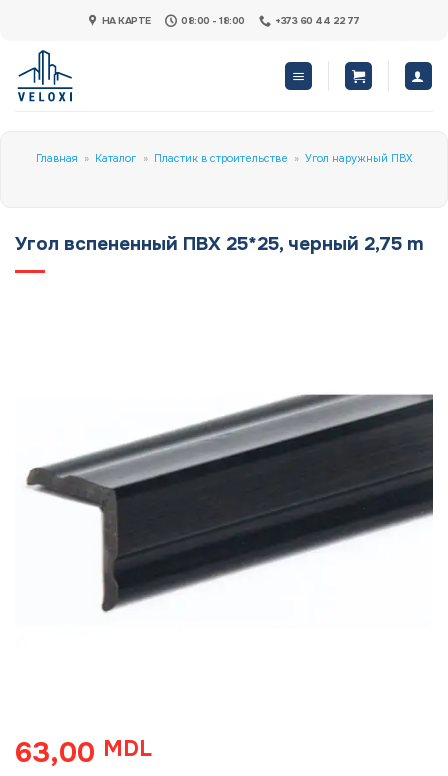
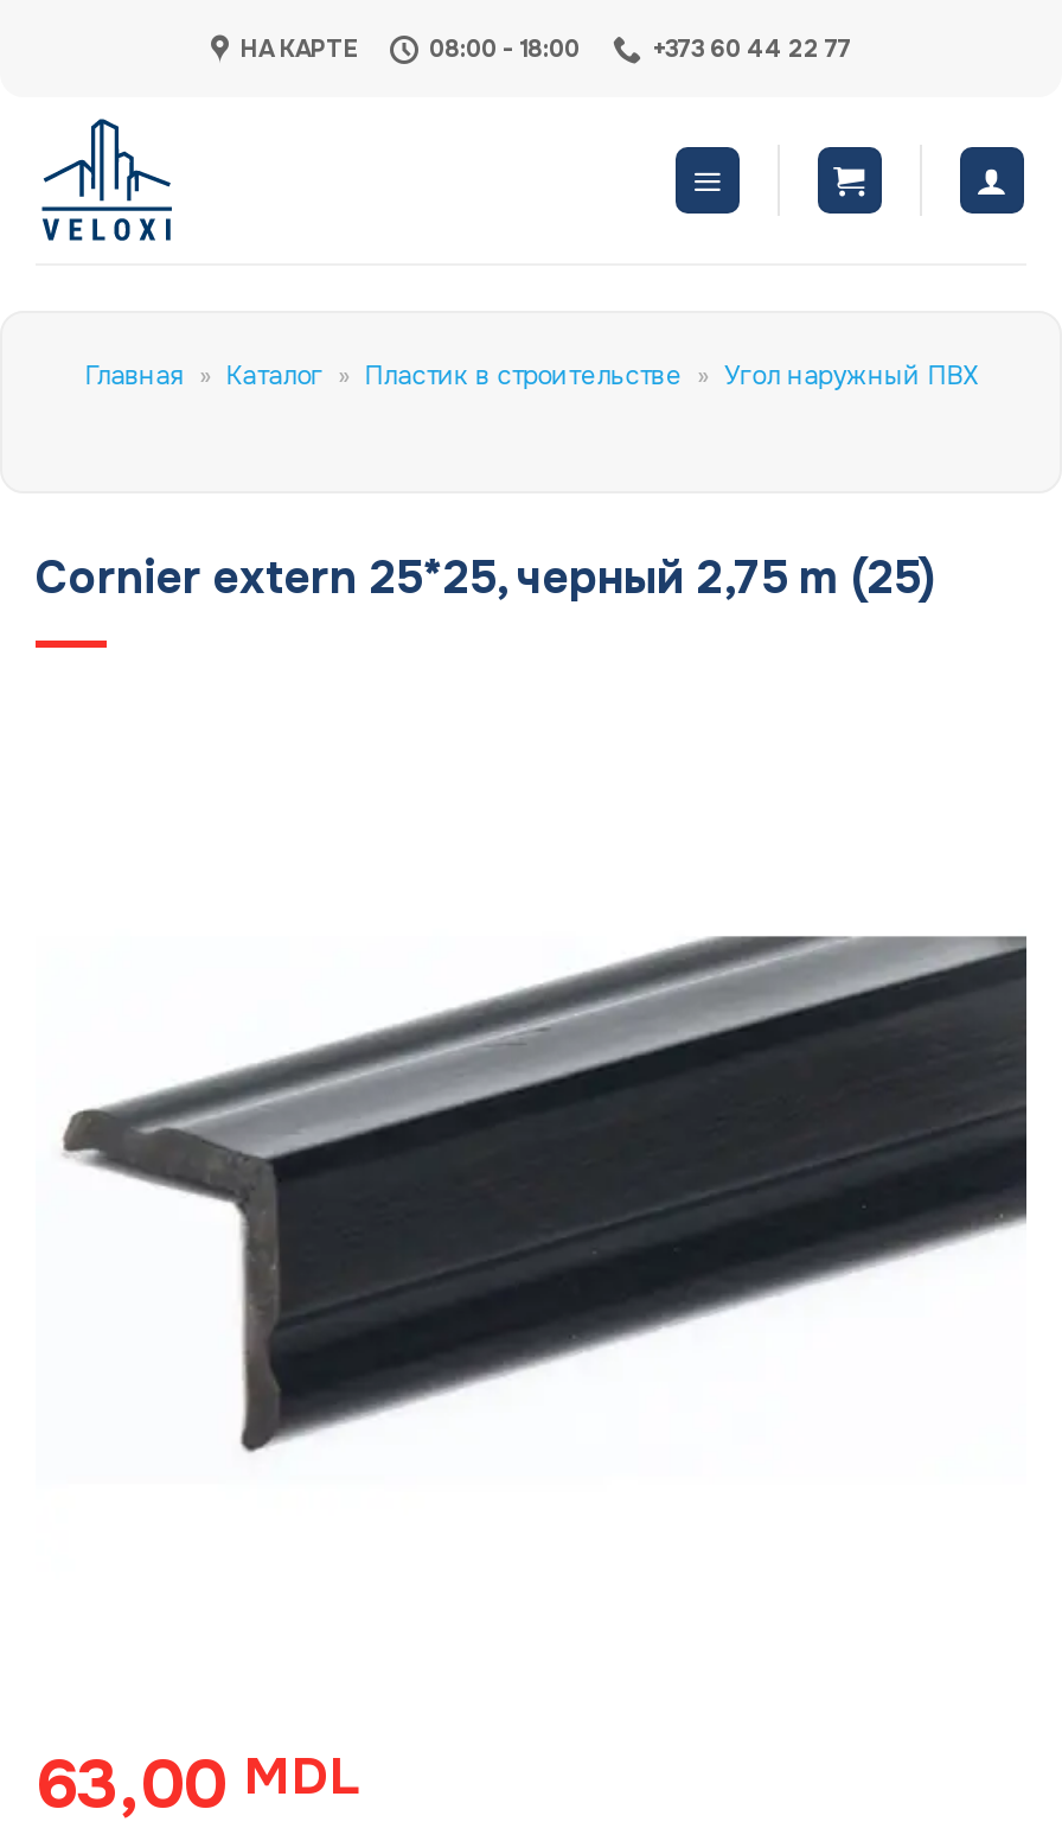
[15,232,424,256] Угол вспененный ПВХ 25*25, черный 2,75 m -> [36,550,936,607] Cornier extern 25*25, черный 2,75 m (25)

